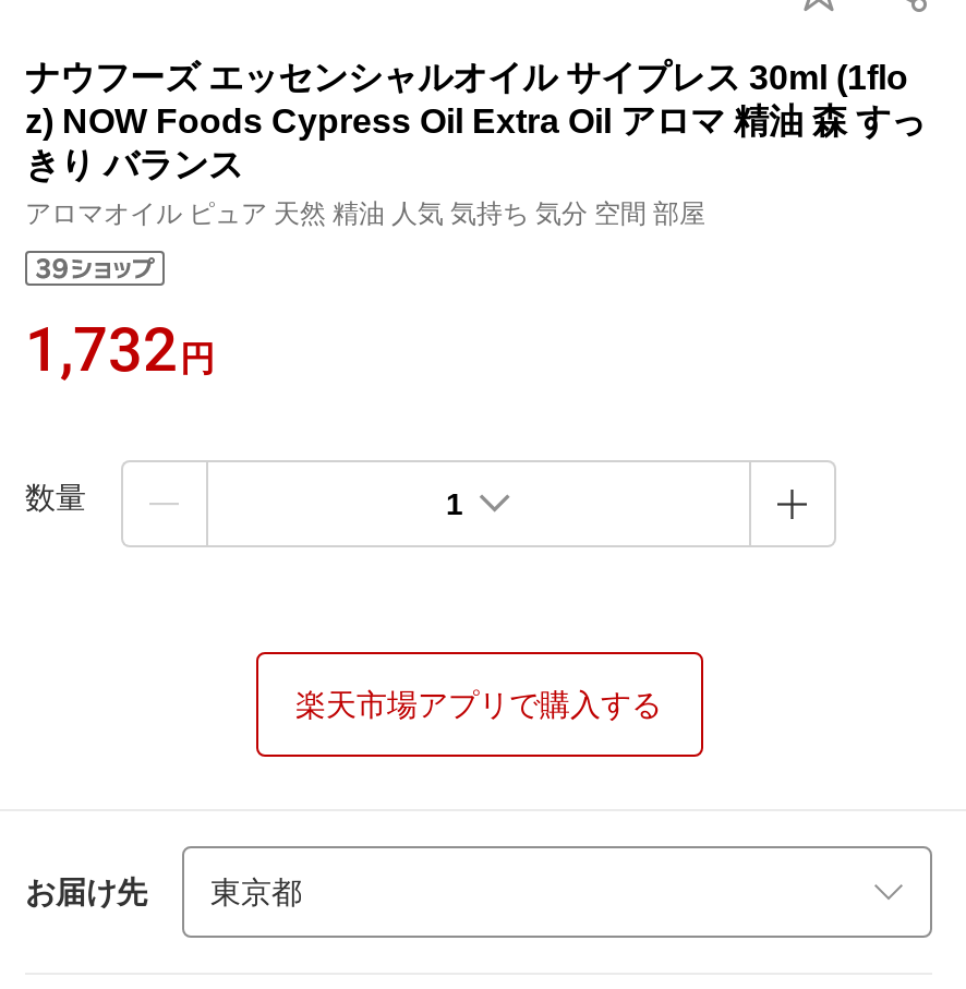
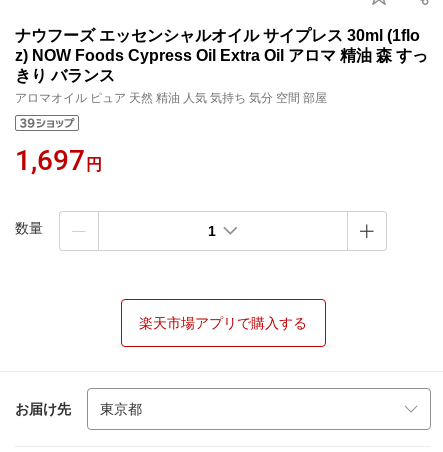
[25,314,215,386] 1,732円 -> [15,144,102,177] 1,697円

